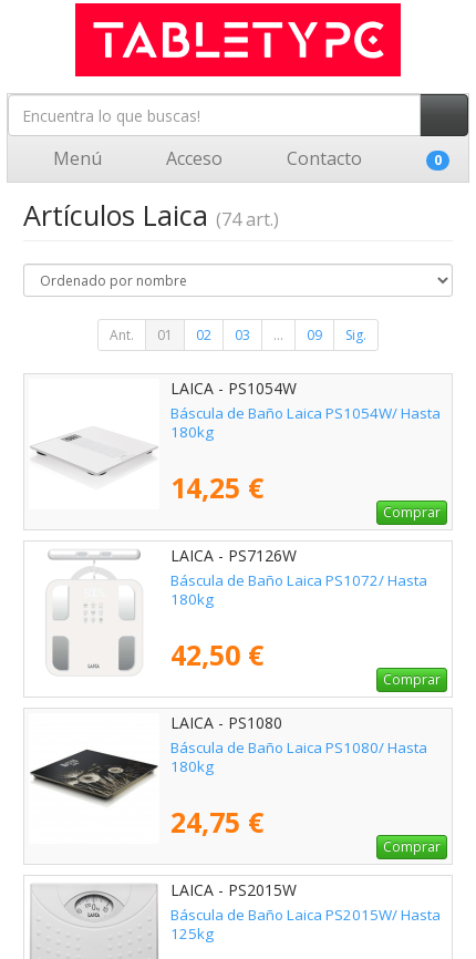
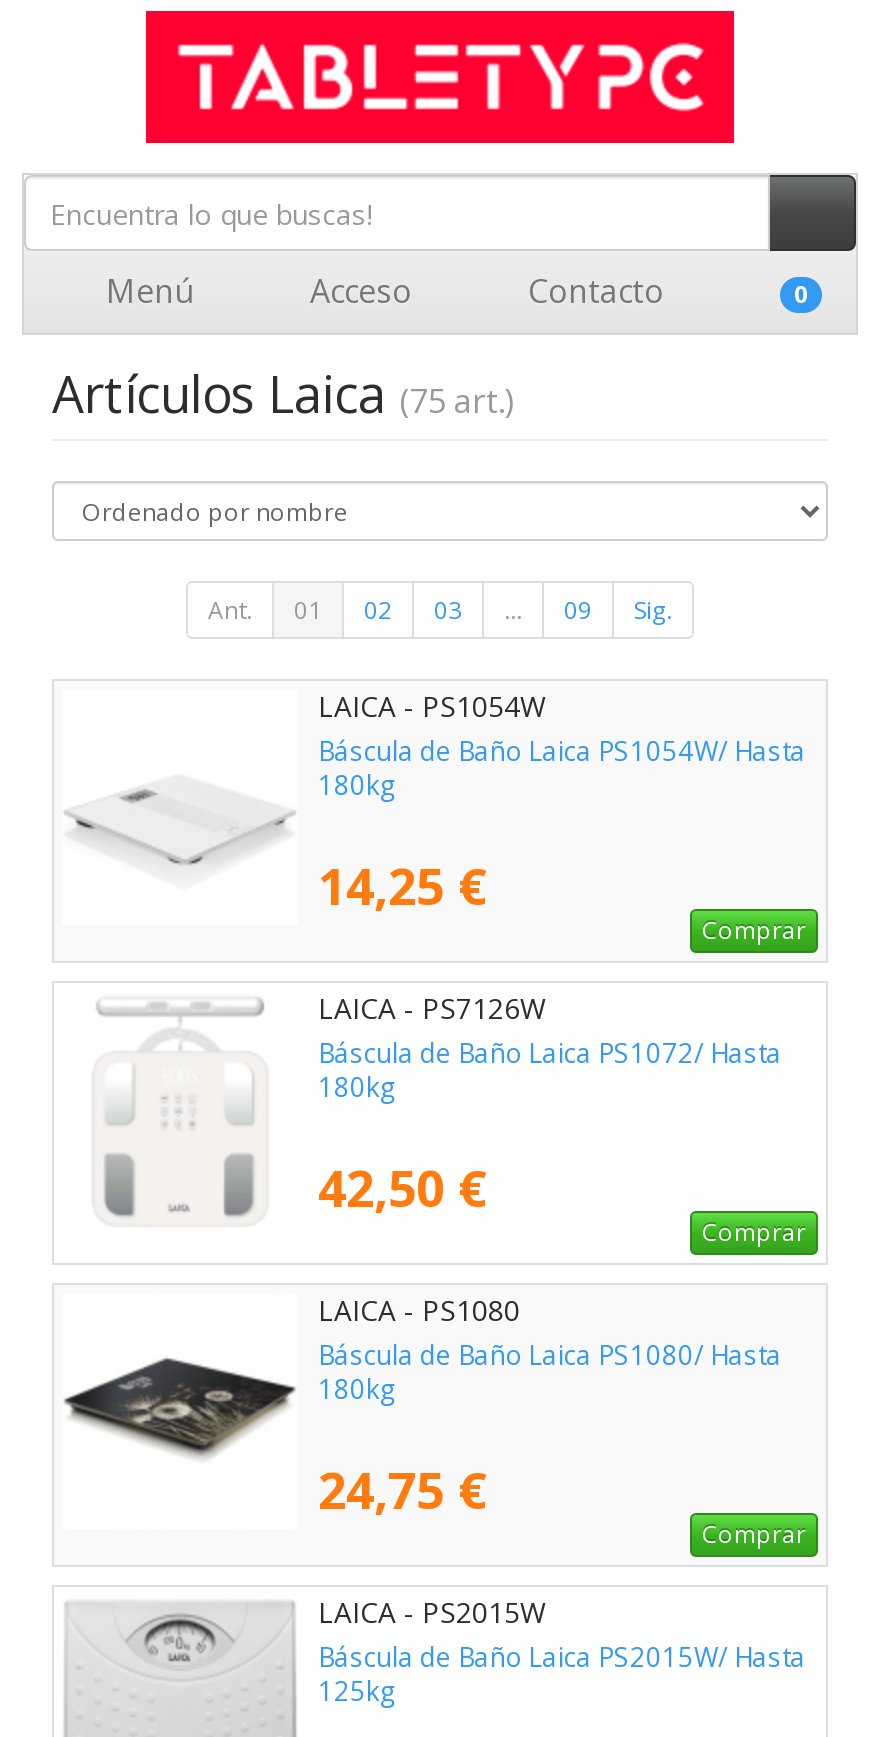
[23,196,279,234] Artículos Laica (74 art.) -> [52,359,514,427] Artículos Laica (75 art.)

